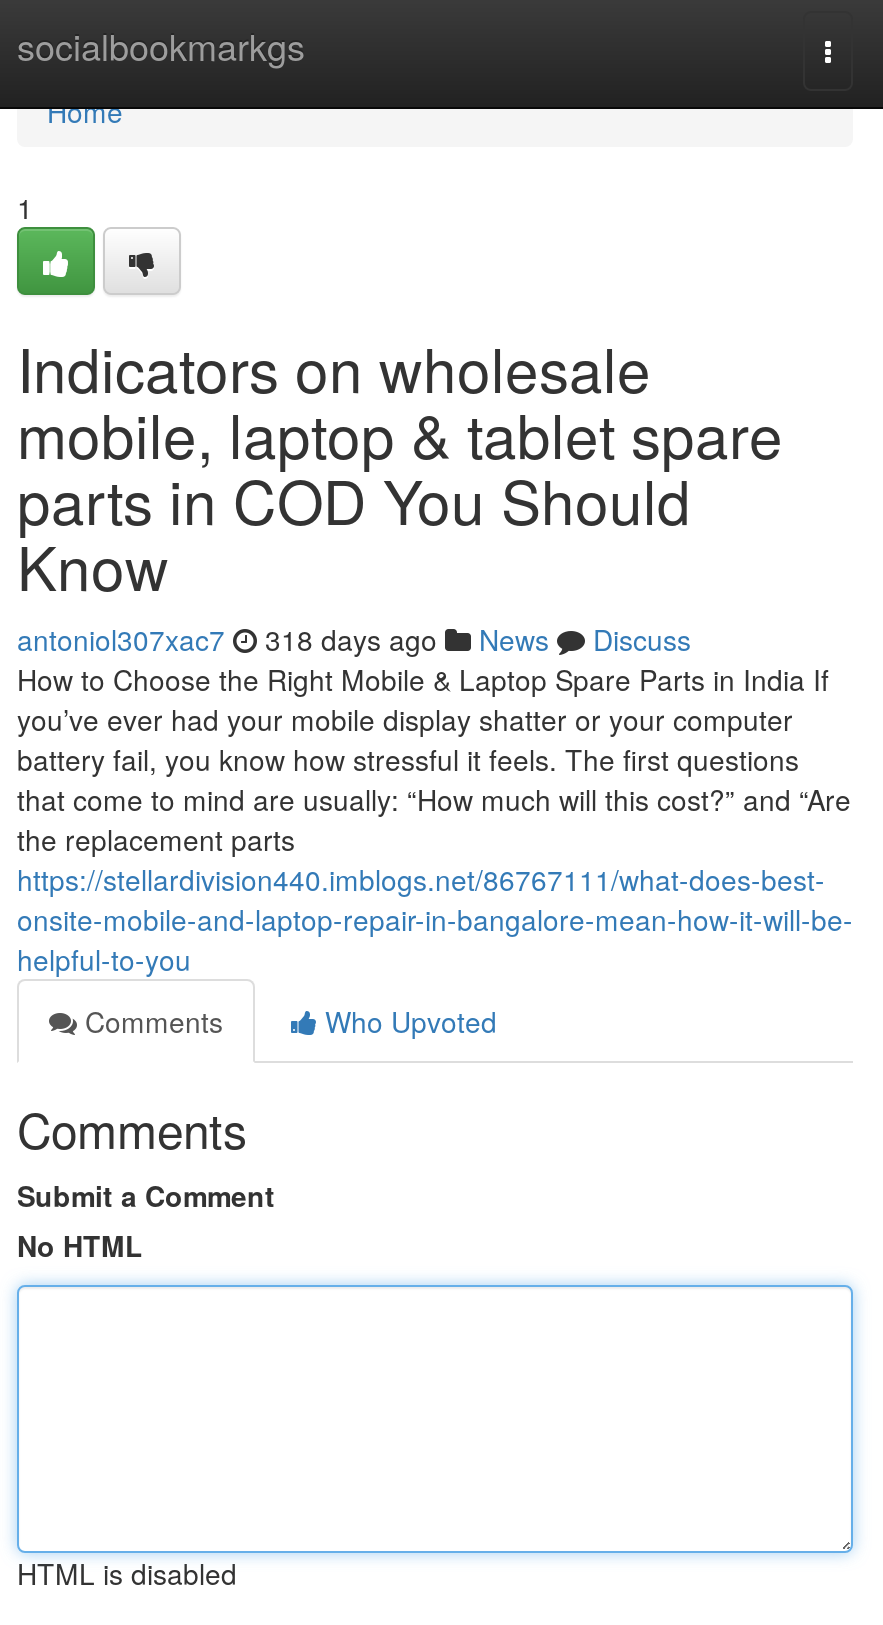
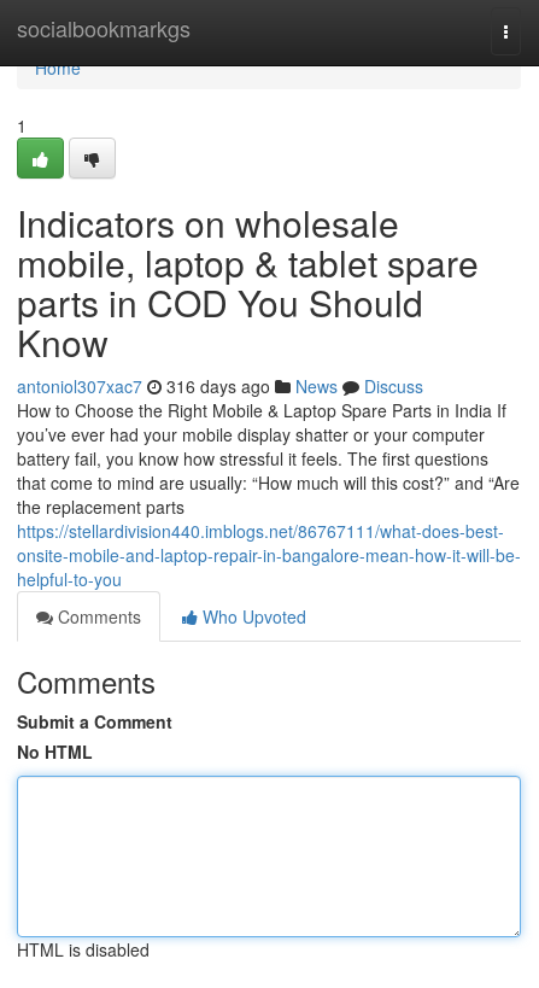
[17,619,691,659] antoniol307xac7 318 days ago News Discuss -> [17,374,423,398] antoniol307xac7 316 days ago News Discuss

